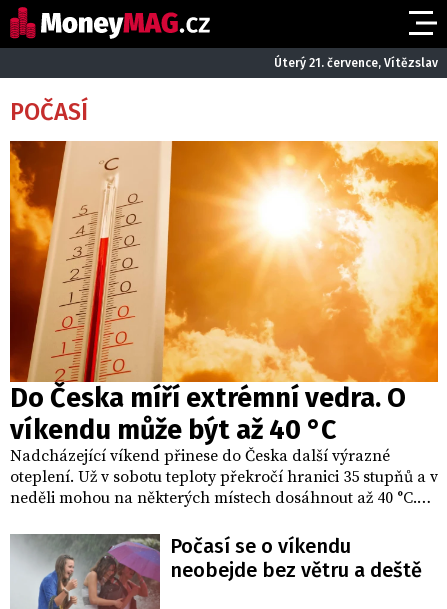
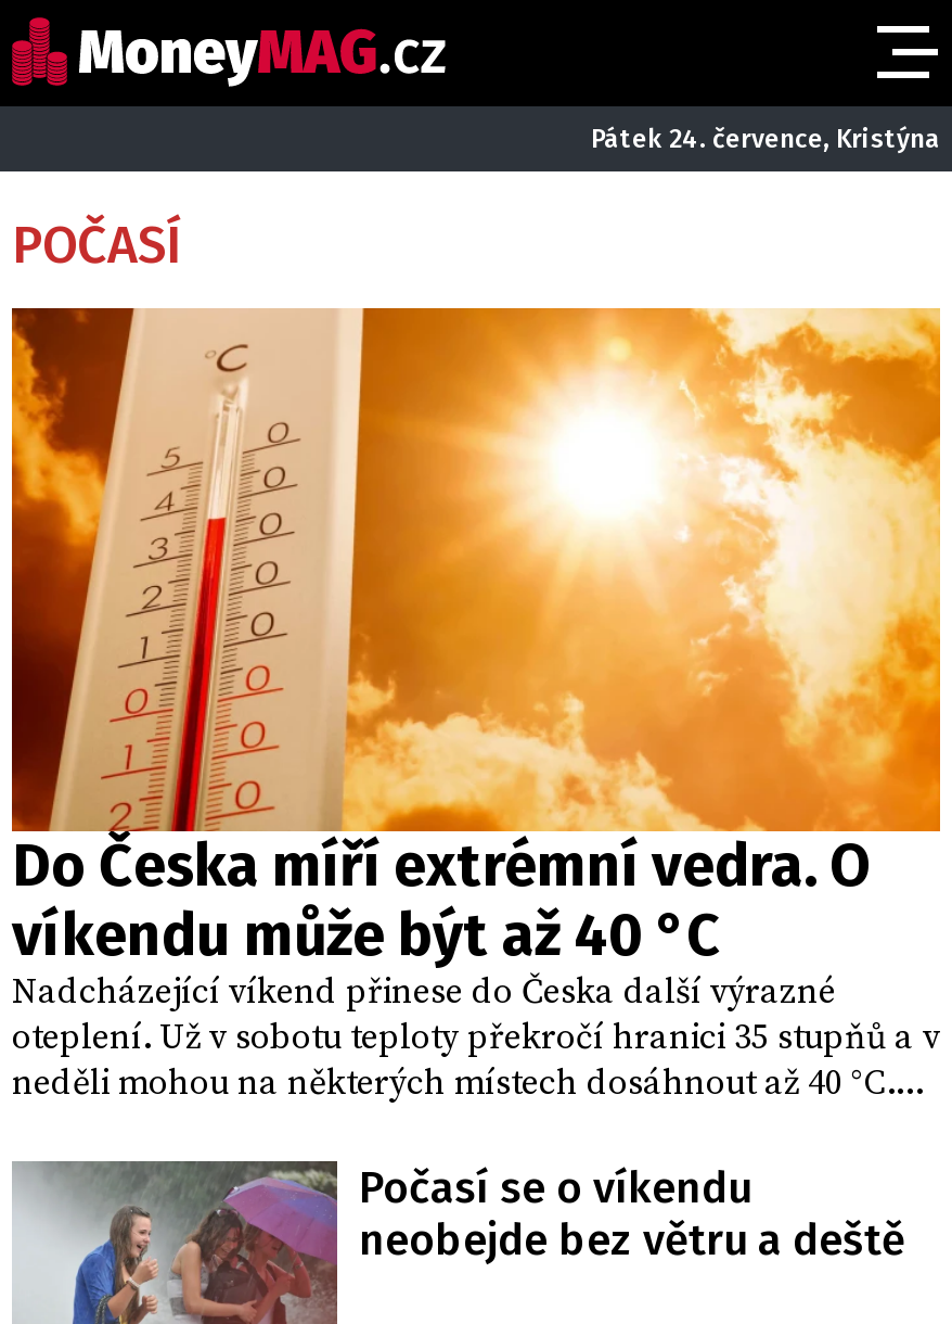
[274,55,438,69] Úterý 21. července, Vítězslav -> [591,123,940,153] Pátek 24. července, Kristýna

